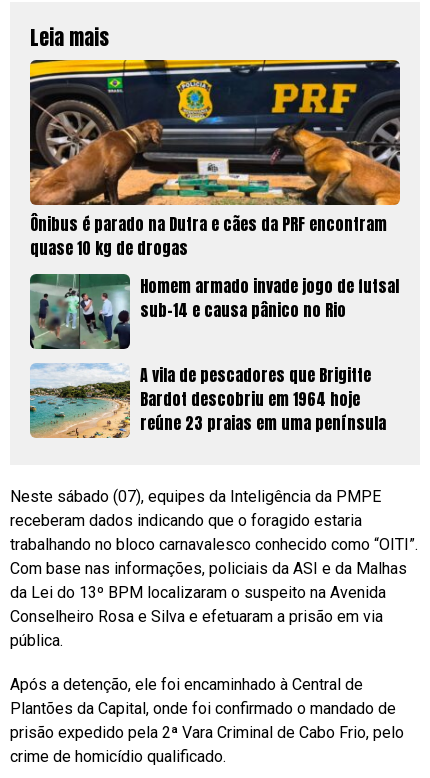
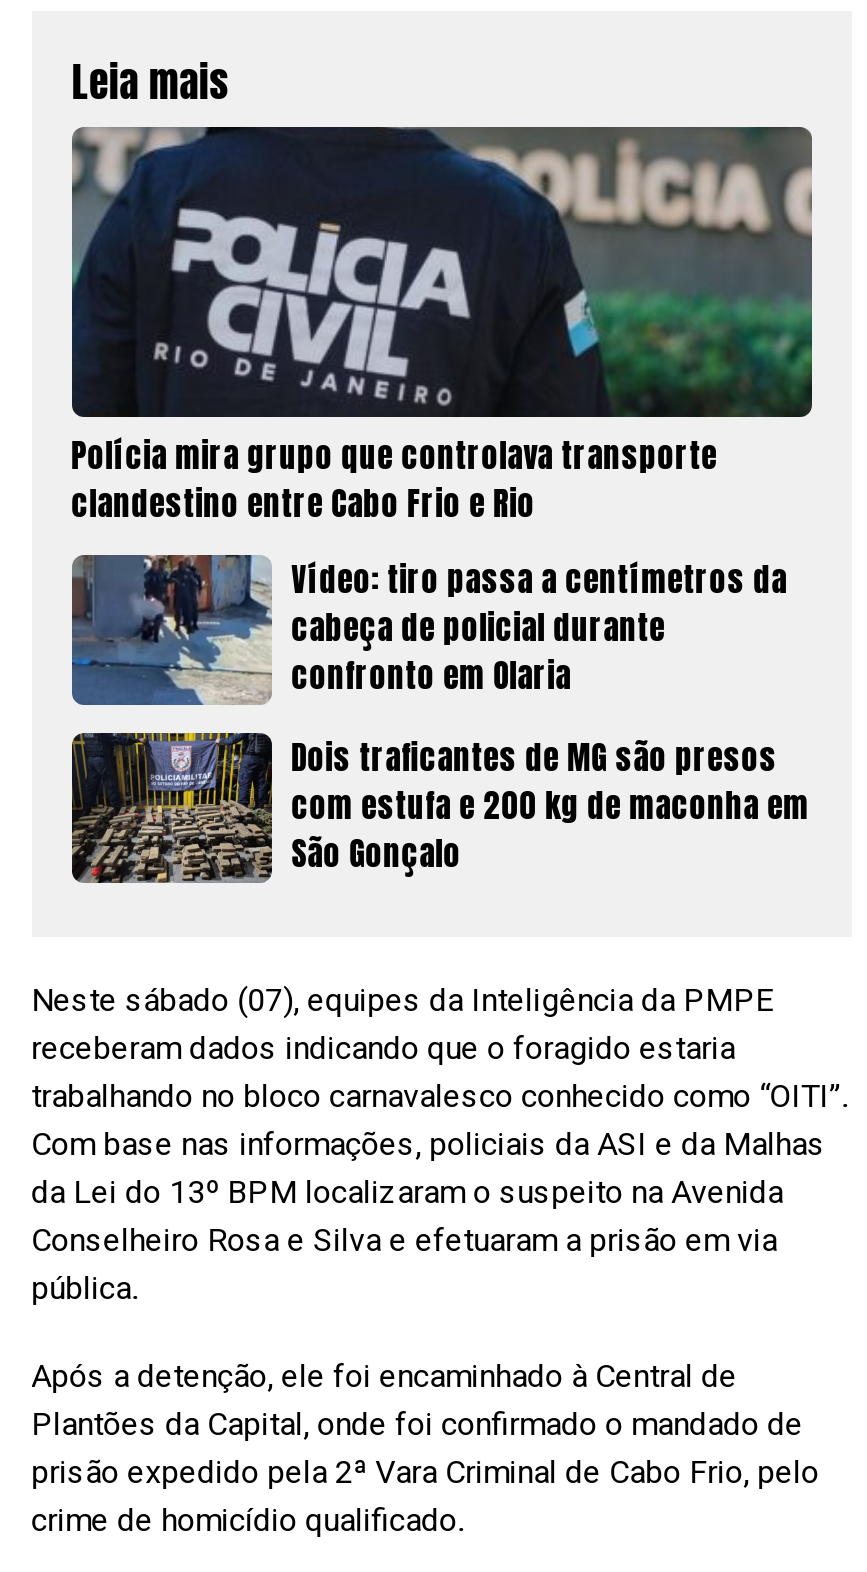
[29,59,401,260] [image] | Ônibus é parado na Dutra e cães da PRF encontram | quase 10 kg de drogas -> [70,125,814,527] [image] | Polícia mira grupo que controlava transporte | clandestino entre Cabo Frio e Rio
[29,273,399,350] [image] | Homem armado invade jogo de futsal | sub-14 e causa pânico no Rio -> [70,553,787,707] [image] | Vídeo: tiro passa a centímetros da | cabeça de policial durante | confronto em Olaria
[29,363,386,439] [image] | A vila de pescadores que Brigitte | Bardot descobriu em 1964 hoje | reúne 23 praias em uma península -> [70,731,809,885] [image] | Dois traficantes de MG são presos | com estufa e 200 kg de maconha em | São Gonçalo

